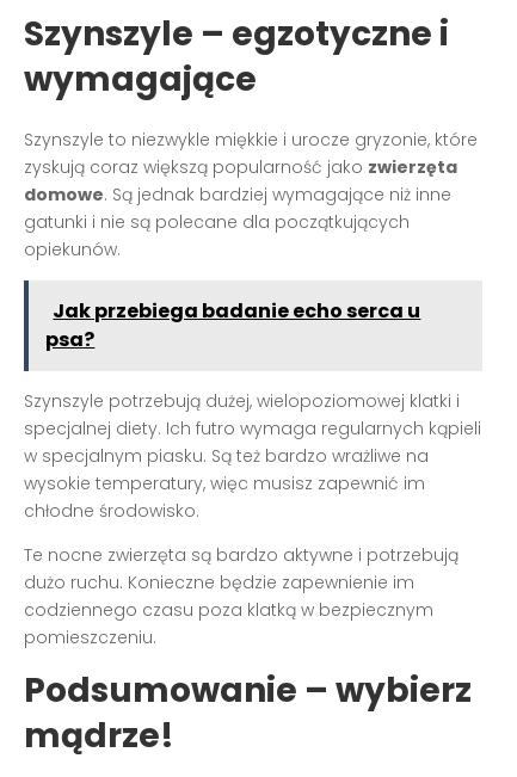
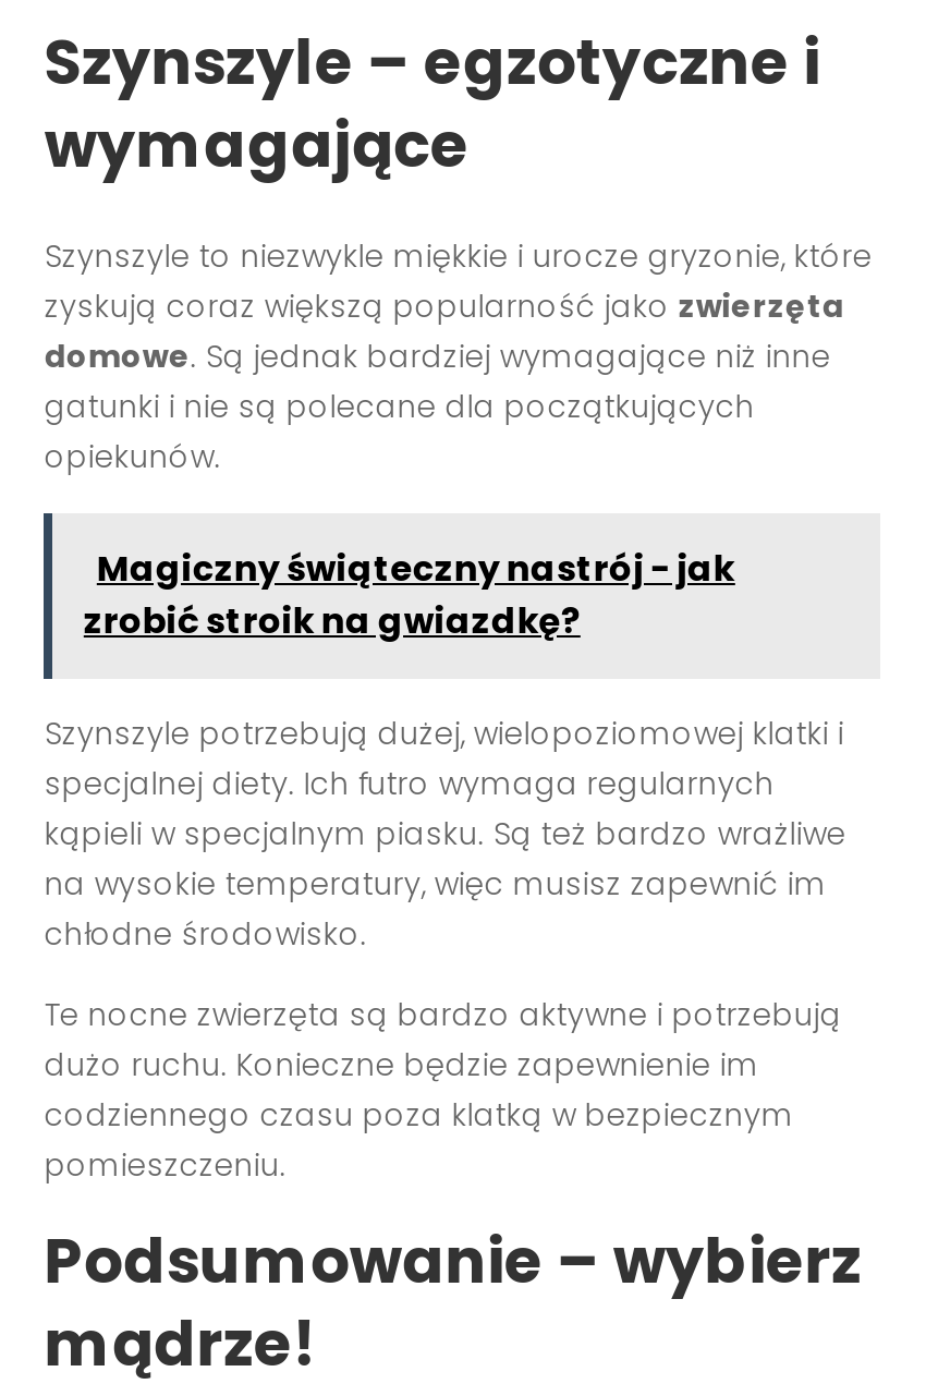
[46,297,421,353] Jak przebiega badanie echo serca u | psa? -> [84,543,735,645] Magiczny świąteczny nastrój - jak | zrobić stroik na gwiazdkę?

